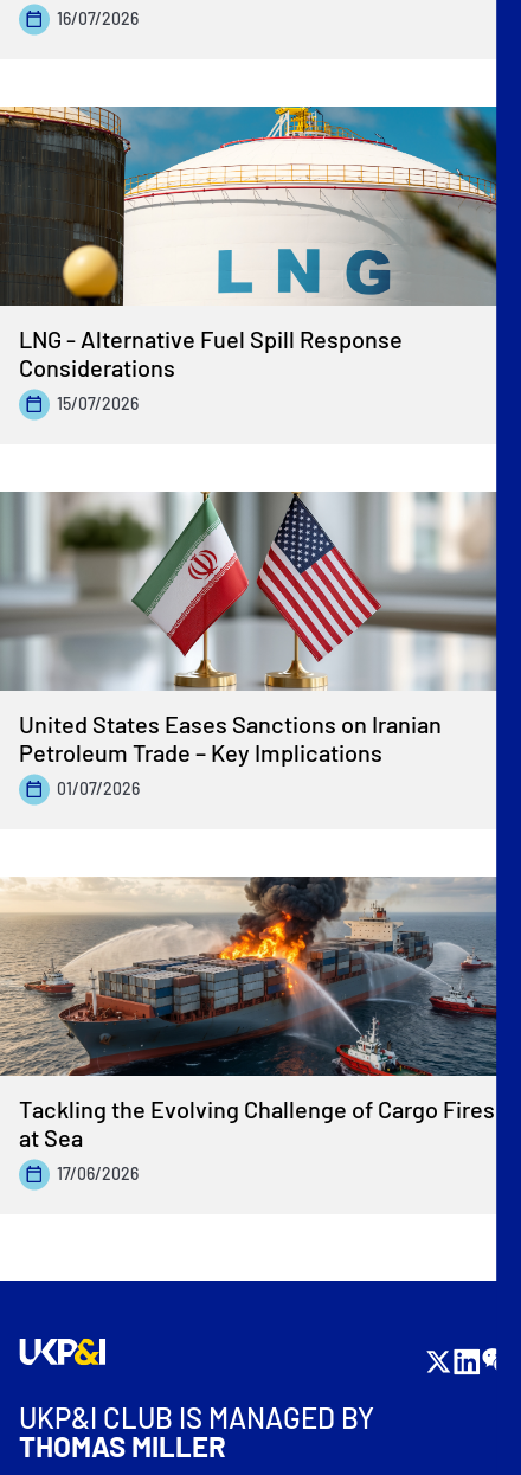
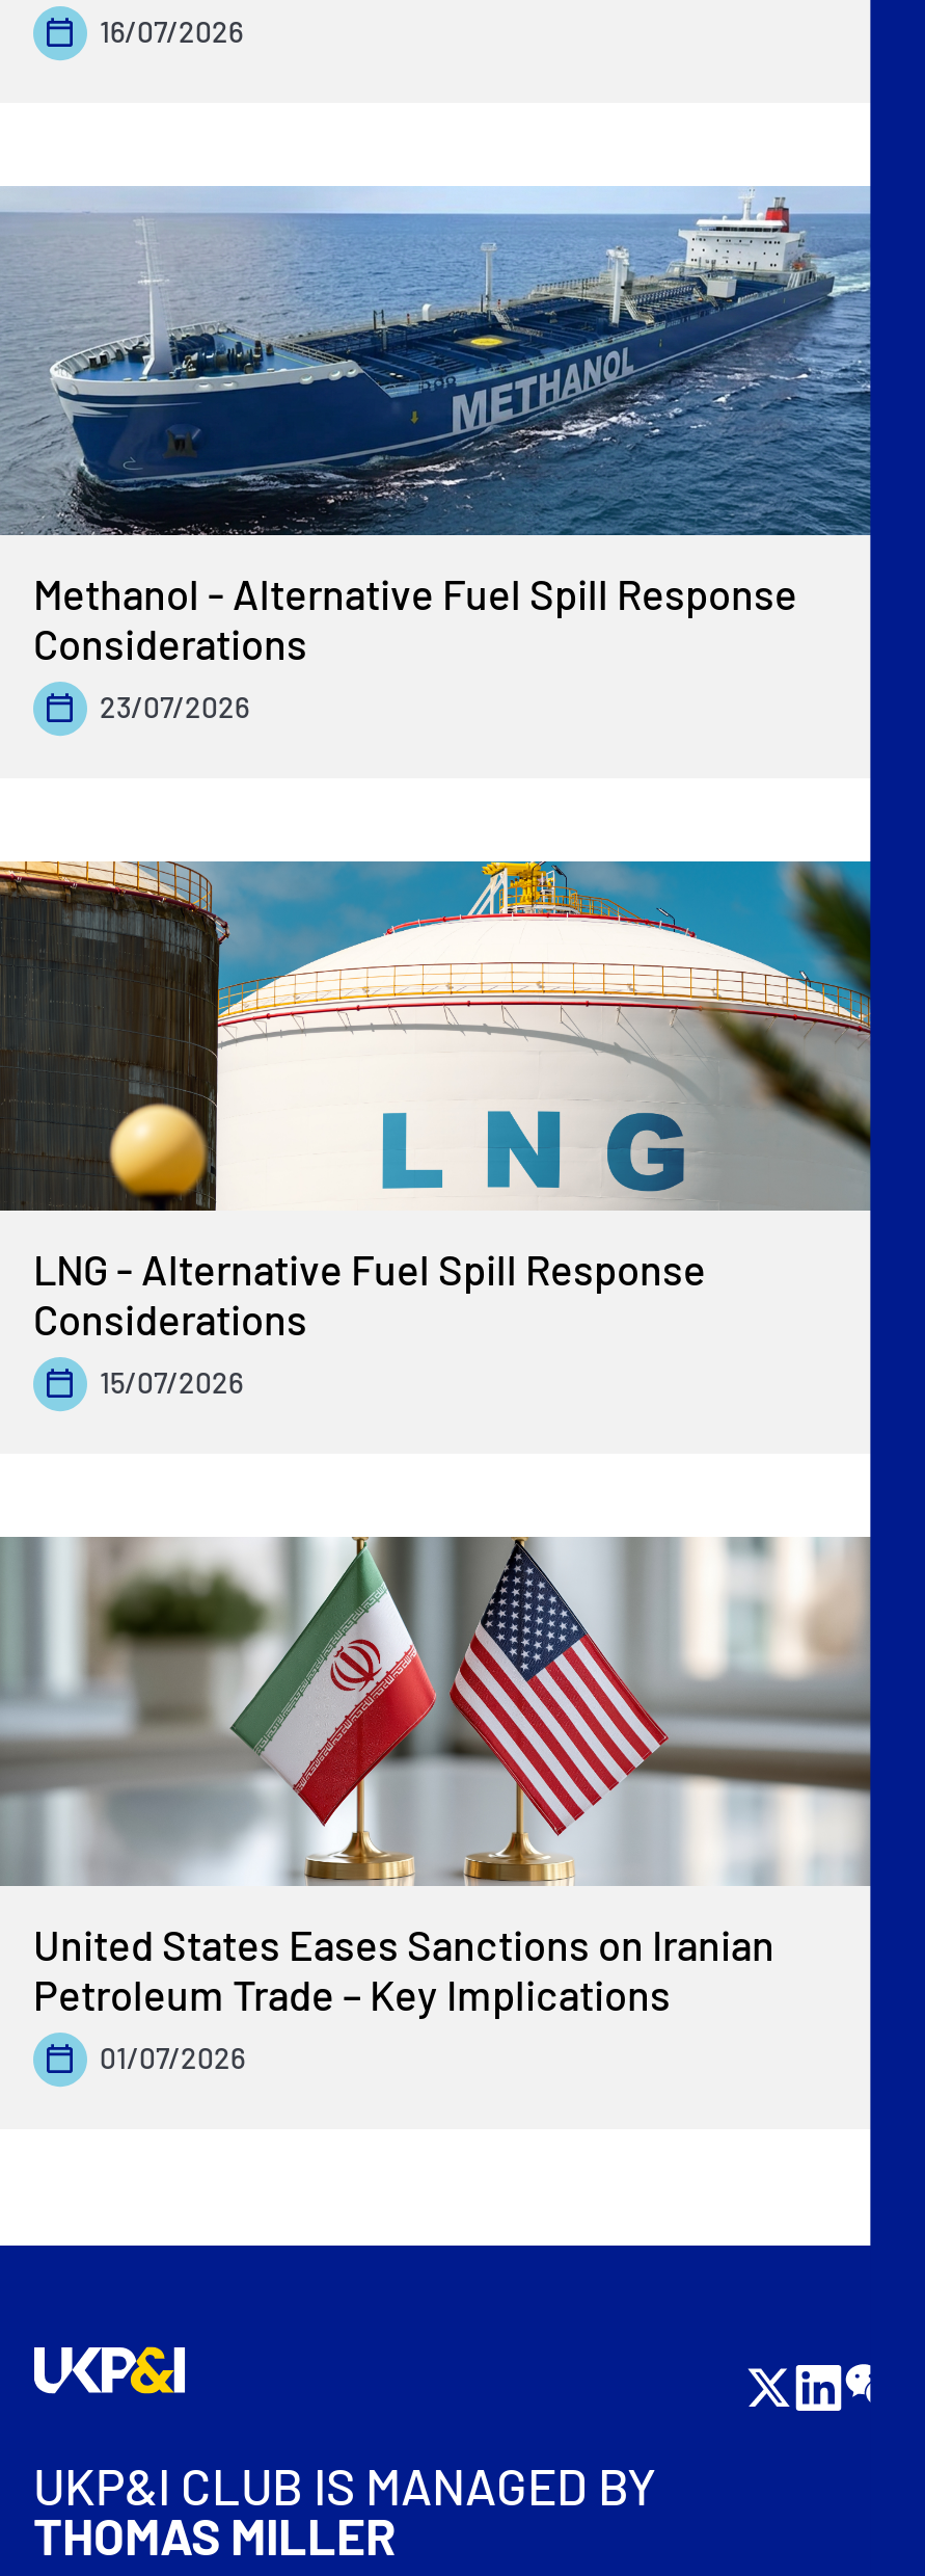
none -> [6,186,872,723] [image] | Methanol - Alternative Fuel Spill Response | Considerations | 23/07/2026
moved [0,104,499,798] -> [0,857,874,2074]: [image] | LNG - Alternative Fuel Spill Response | Considerations | 15/07/2026 | United States Eases Sanctions on Iranian | Petroleum Trade – Key Implications | 01/07/2026
[4,876,496,1183] [image] | Tackling the Evolving Challenge of Cargo Fires | at Sea | 17/06/2026 -> none

